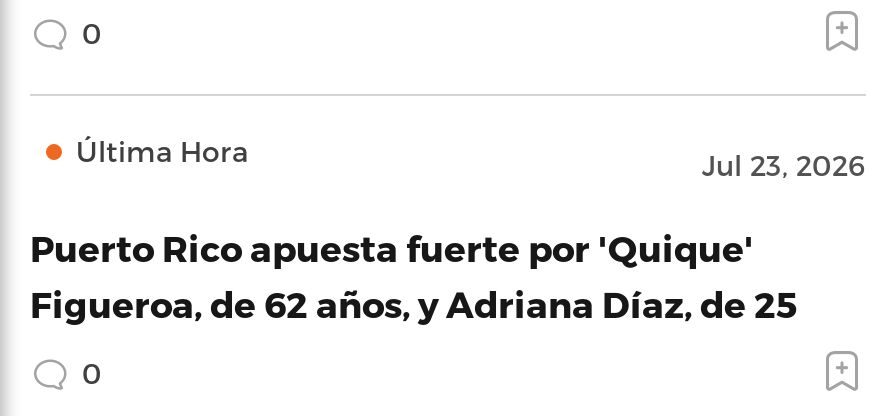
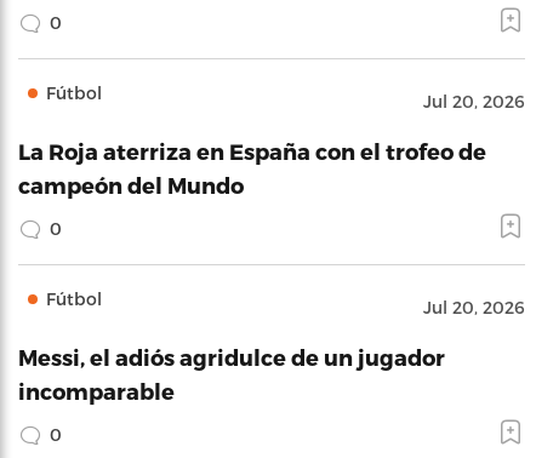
[30,133,866,323] Última Hora | Jul 23, 2026 | Puerto Rico apuesta fuerte por 'Quique' | Figueroa, de 62 años, y Adriana Díaz, de 25 -> [18,82,525,403] Fútbol | Jul 20, 2026 | La Roja aterriza en España con el trofeo de | campeón del Mundo | 0 | Fútbol | Jul 20, 2026 | Messi, el adiós agridulce de un jugador | incomparable

